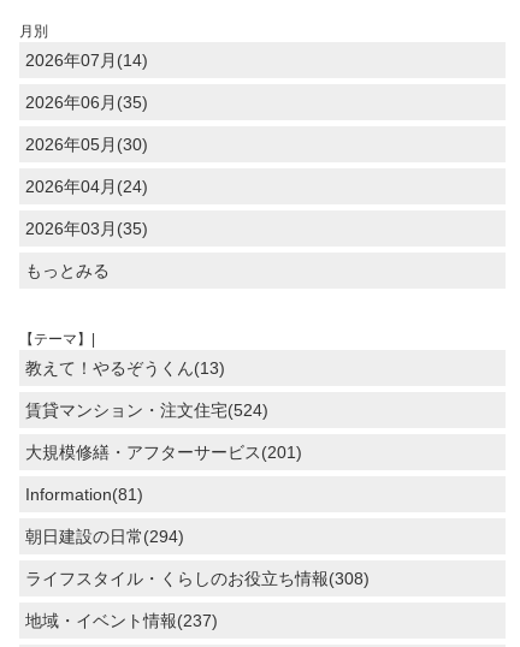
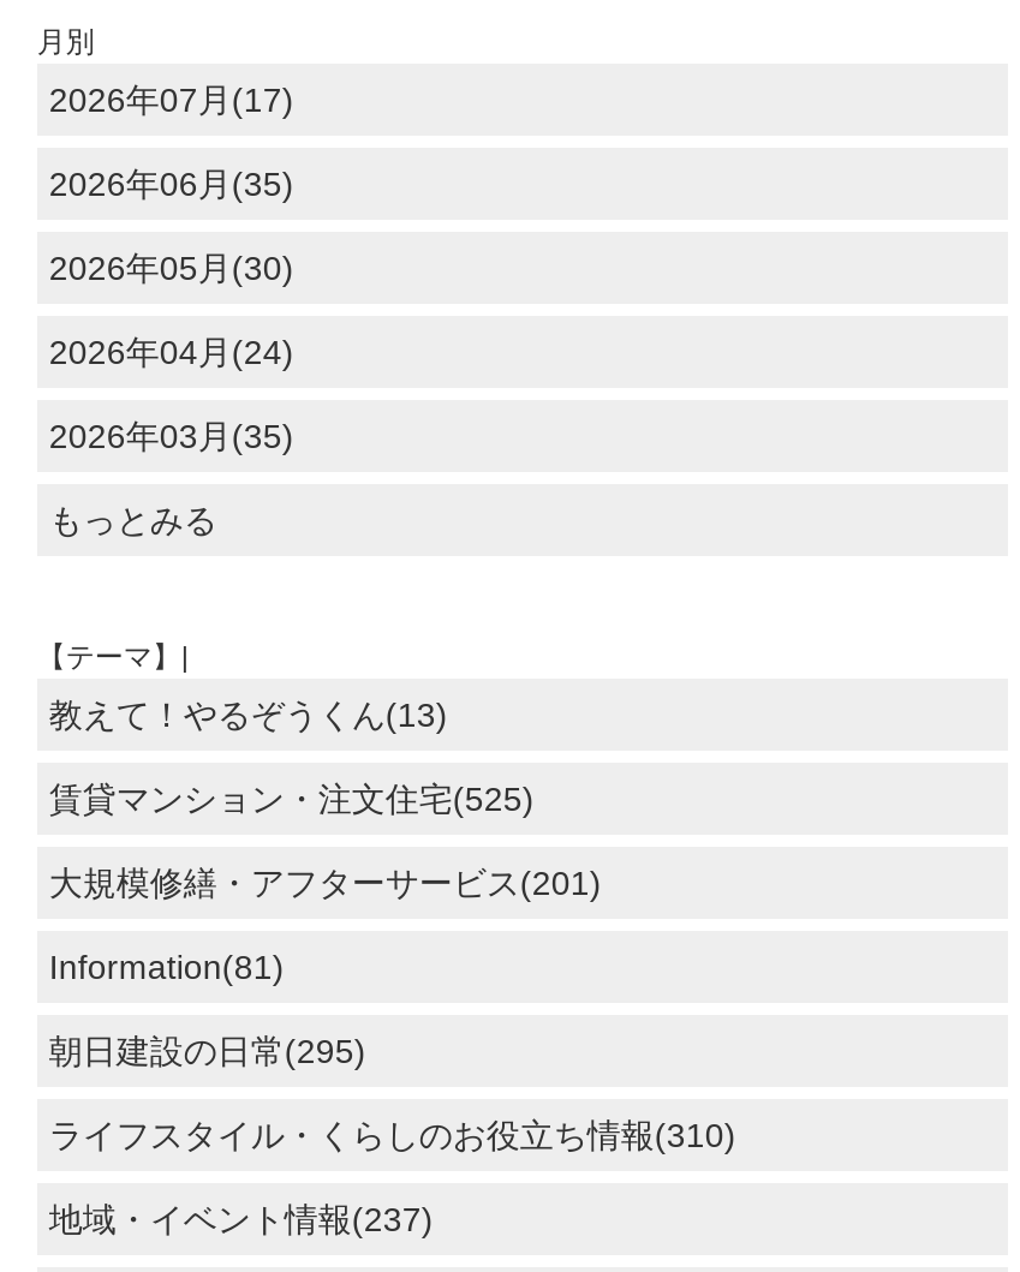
[25,51,148,70] 2026年07月(14) -> [49,81,294,120] 2026年07月(17)
[25,400,268,419] 賃貸マンション・注文住宅(524) -> [49,779,534,817] 賃貸マンション・注文住宅(525)
[25,526,184,546] 朝日建設の日常(294) -> [49,1031,366,1069] 朝日建設の日常(295)
[25,568,369,588] ライフスタイル・くらしのお役立ち情報(308) -> [49,1115,736,1154] ライフスタイル・くらしのお役立ち情報(310)

